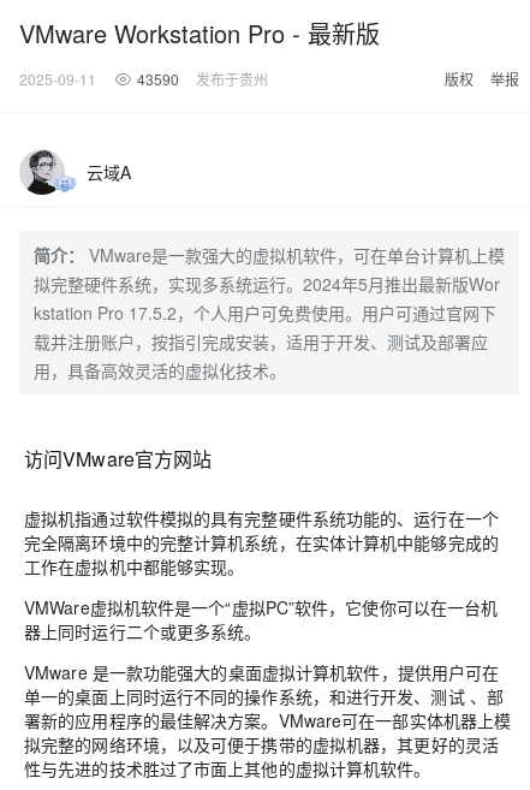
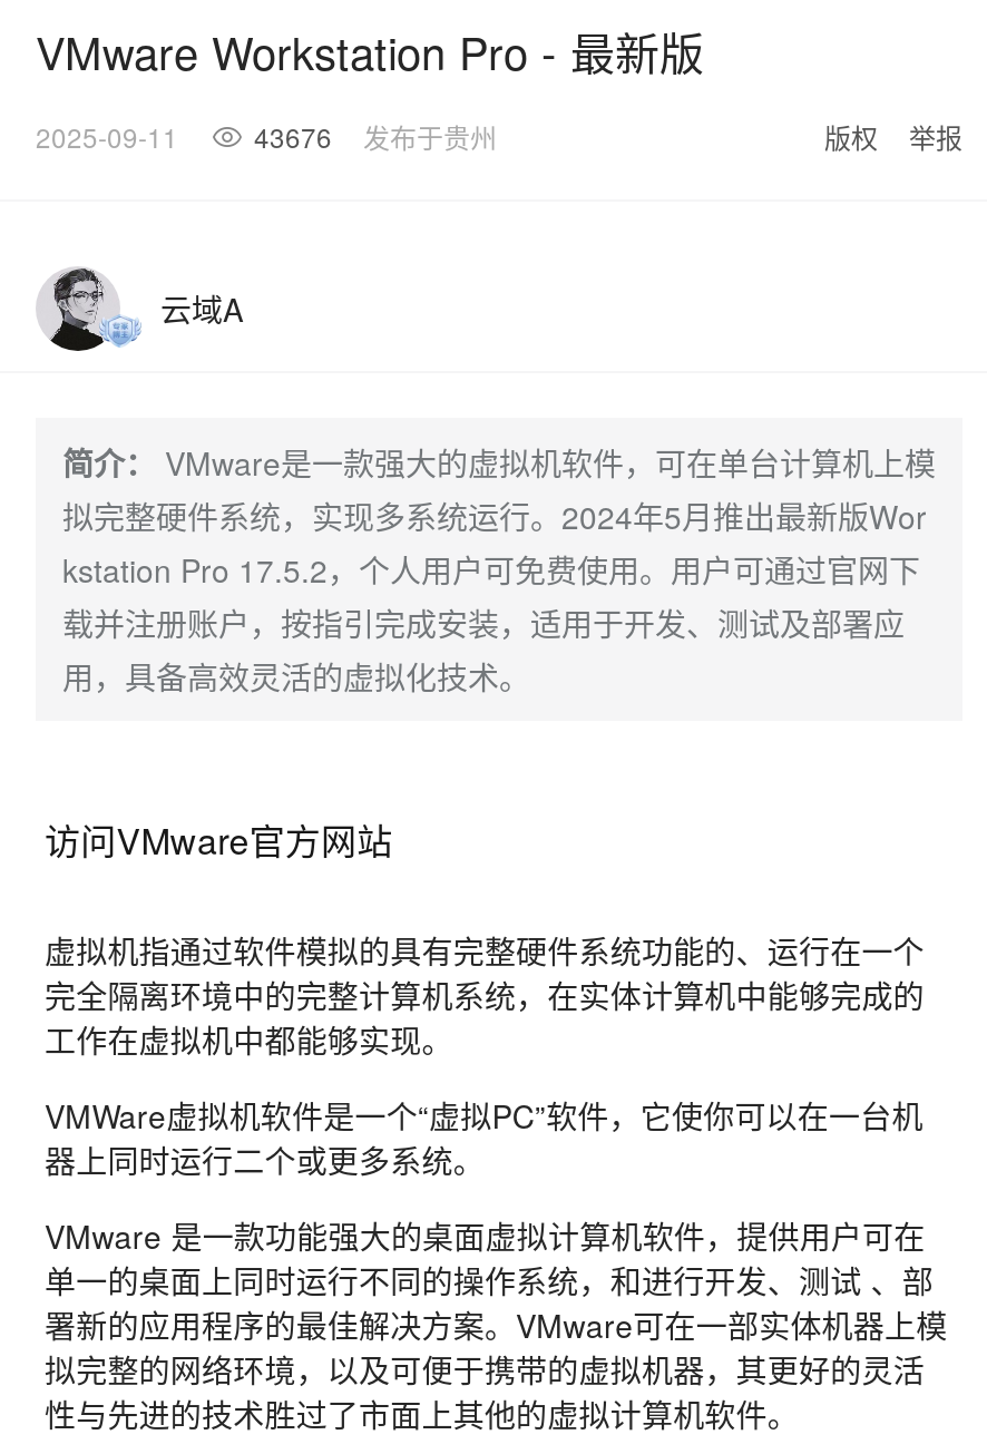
[19,69,268,89] 2025-09-11 43590 发布于贵州 -> [36,117,497,155] 2025-09-11 43676 发布于贵州

